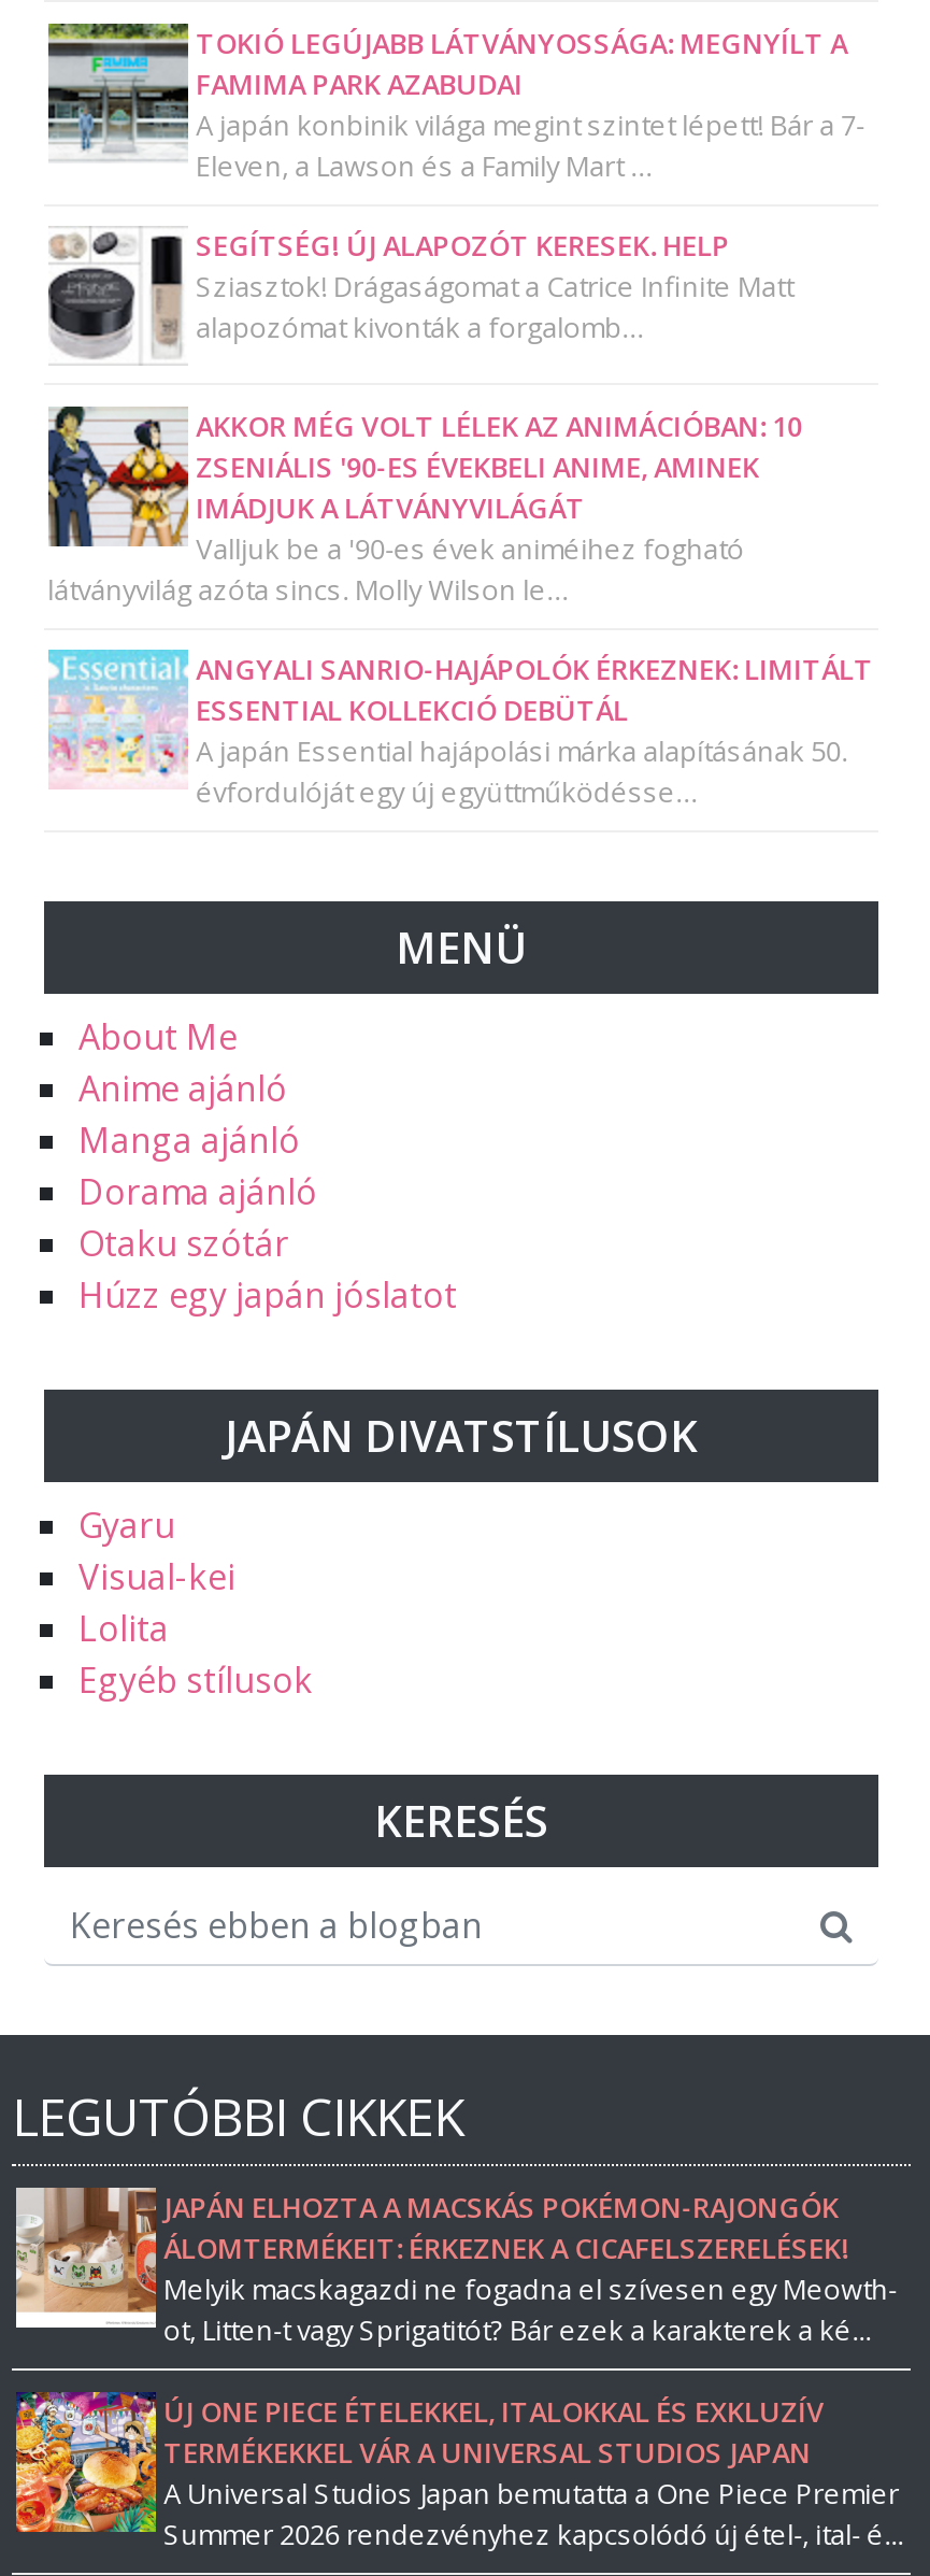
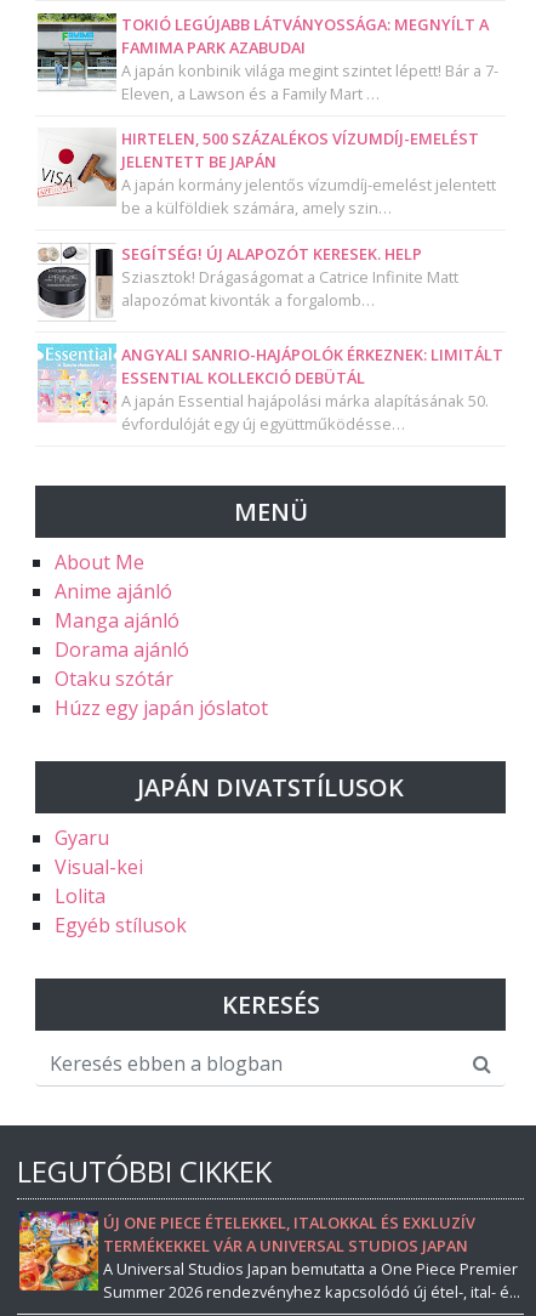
none -> [38,128,495,219] [image] | HIRTELEN, 500 SZÁZALÉKOS VÍZUMDÍJ-EMELÉST | JELENTETT BE JAPÁN | A japán kormány jelentős vízumdíj-emelést jelentett | be a külföldiek számára, amely szin…
moved [46,226,794,361] -> [36,243,458,319]: [image] | SEGÍTSÉG! ÚJ ALAPOZÓT KERESEK. HELP | Sziasztok! Drágaságomat a Catrice Infinite Matt | alapozómat kivonták a forgalomb…
[46,404,802,608] [image] | AKKOR MÉG VOLT LÉLEK AZ ANIMÁCIÓBAN: 10 | ZSENIÁLIS '90-ES ÉVEKBELI ANIME, AMINEK | IMÁDJUK A LÁTVÁNYVILÁGÁT | Valljuk be a '90-es évek animéihez fogható | látványvilág azóta sincs. Molly Wilson le… -> none
[14,2186,897,2349] [image] | JAPÁN ELHOZTA A MACSKÁS POKÉMON-RAJONGÓK | ÁLOMTERMÉKEIT: ÉRKEZNEK A CICAFELSZERELÉSEK! | Melyik macskagazdi ne fogadna el szívesen egy Meowth- | ot, Litten-t vagy Sprigatitót? Bár ezek a karakterek a ké... -> none

